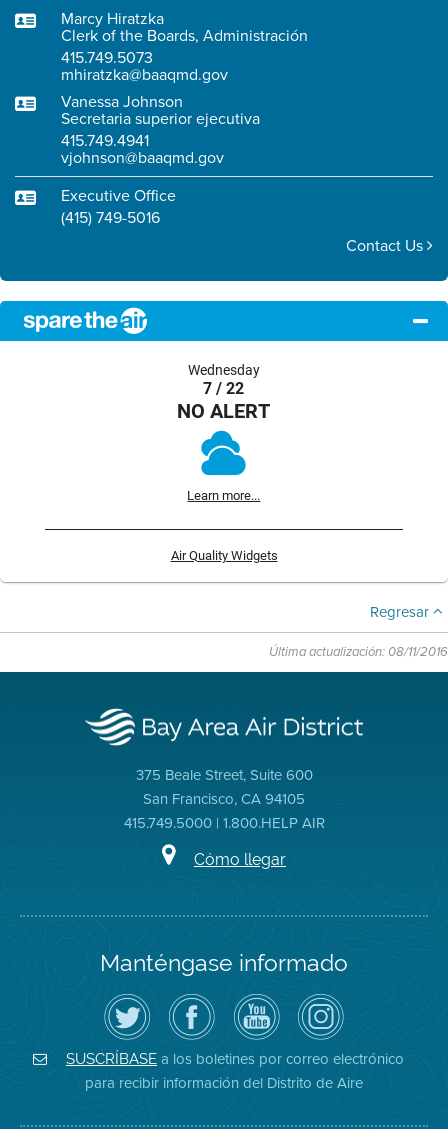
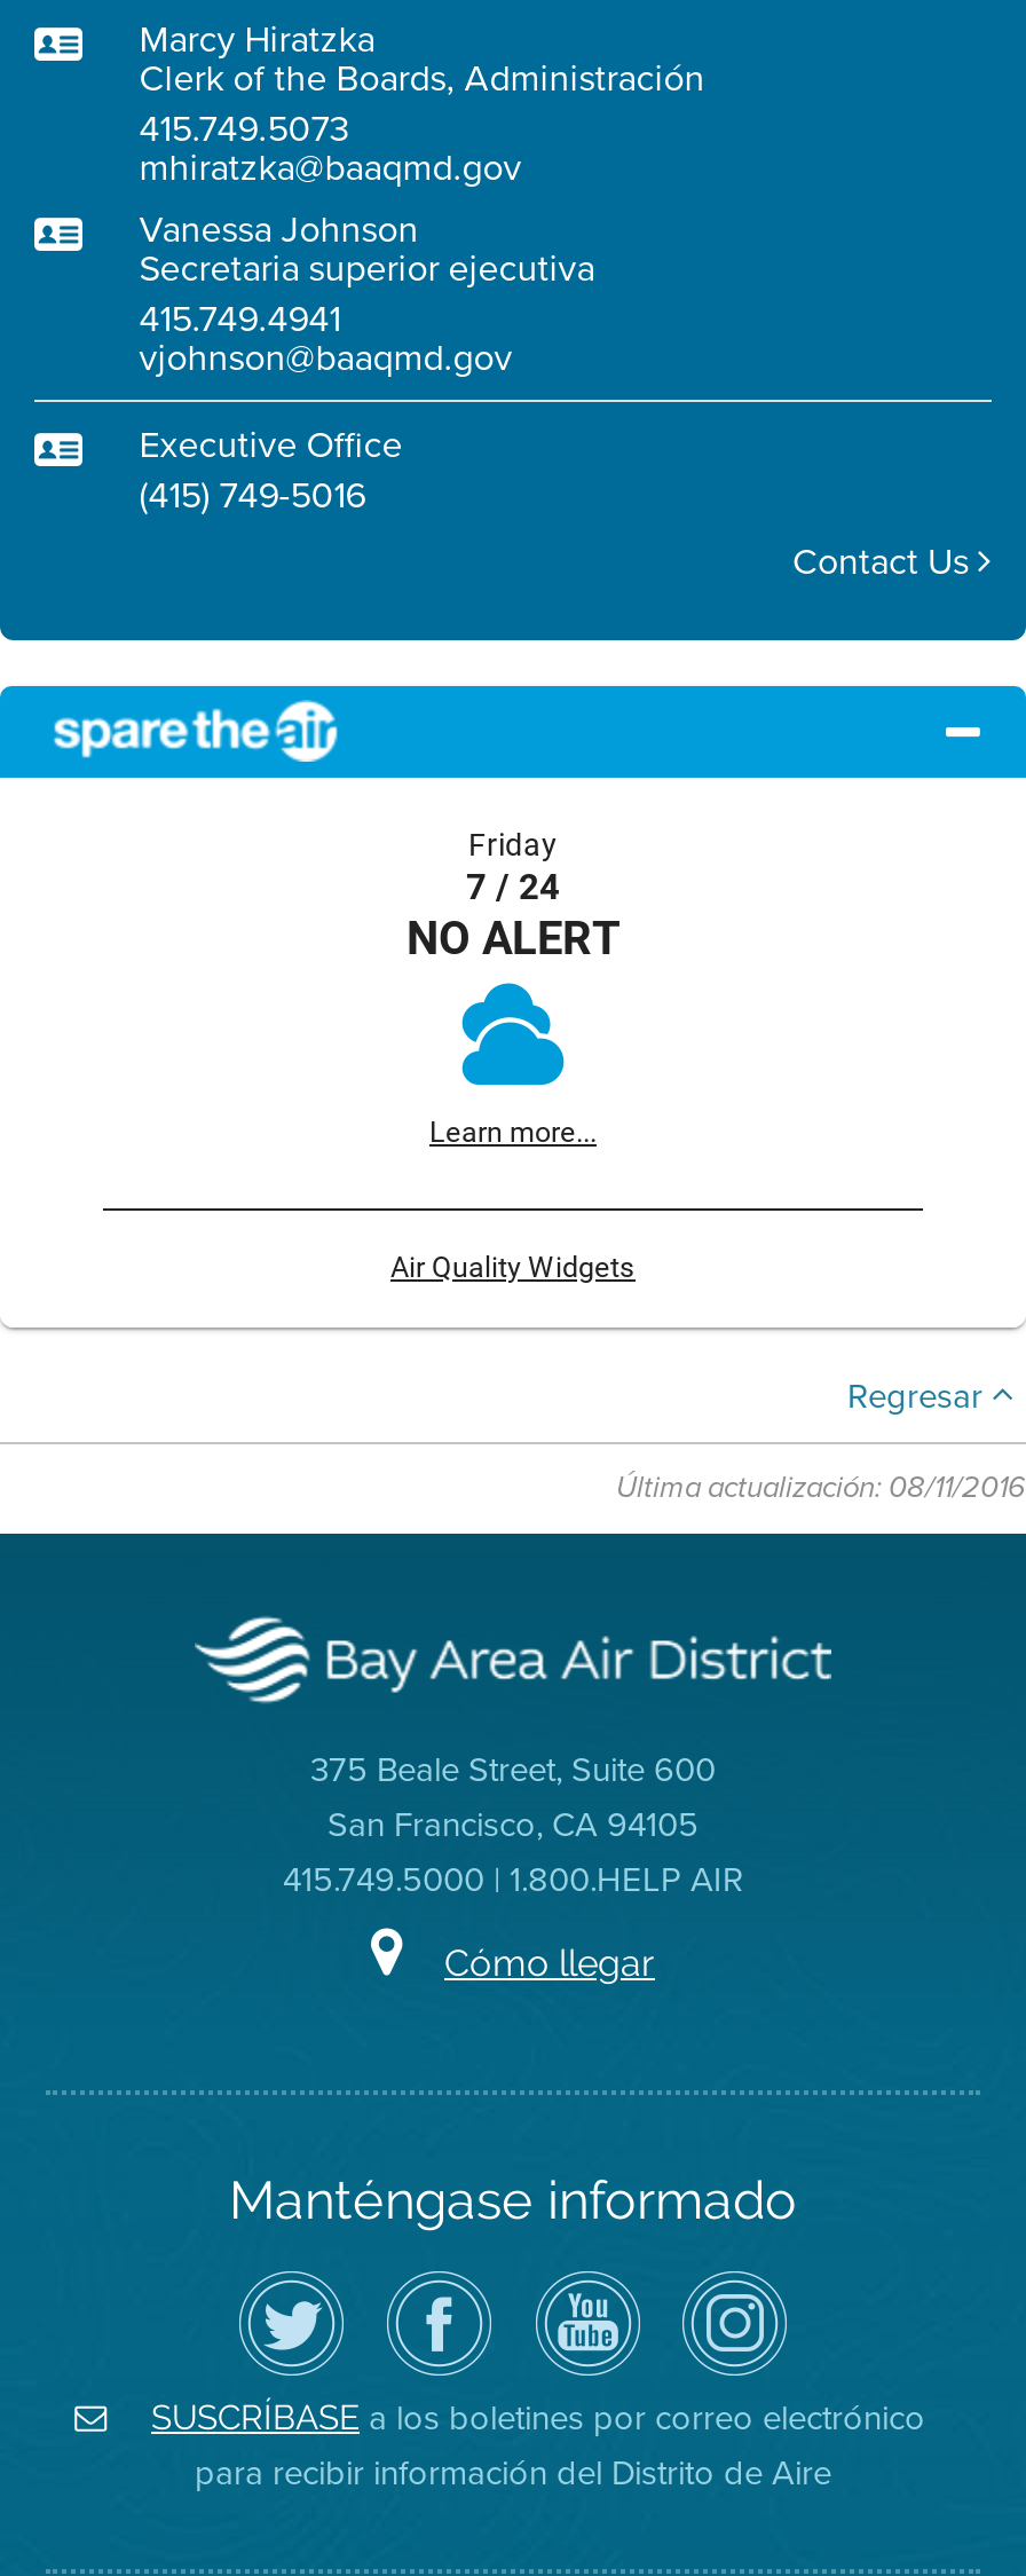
[188,361,260,398] Wednesday | 7 / 22 -> [466,824,560,908] Friday | 7 / 24

